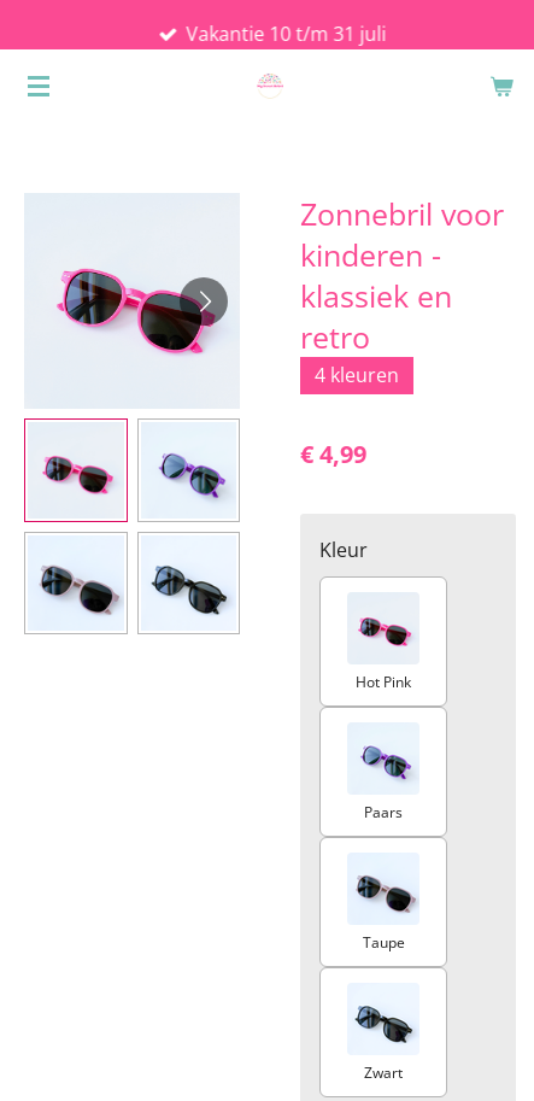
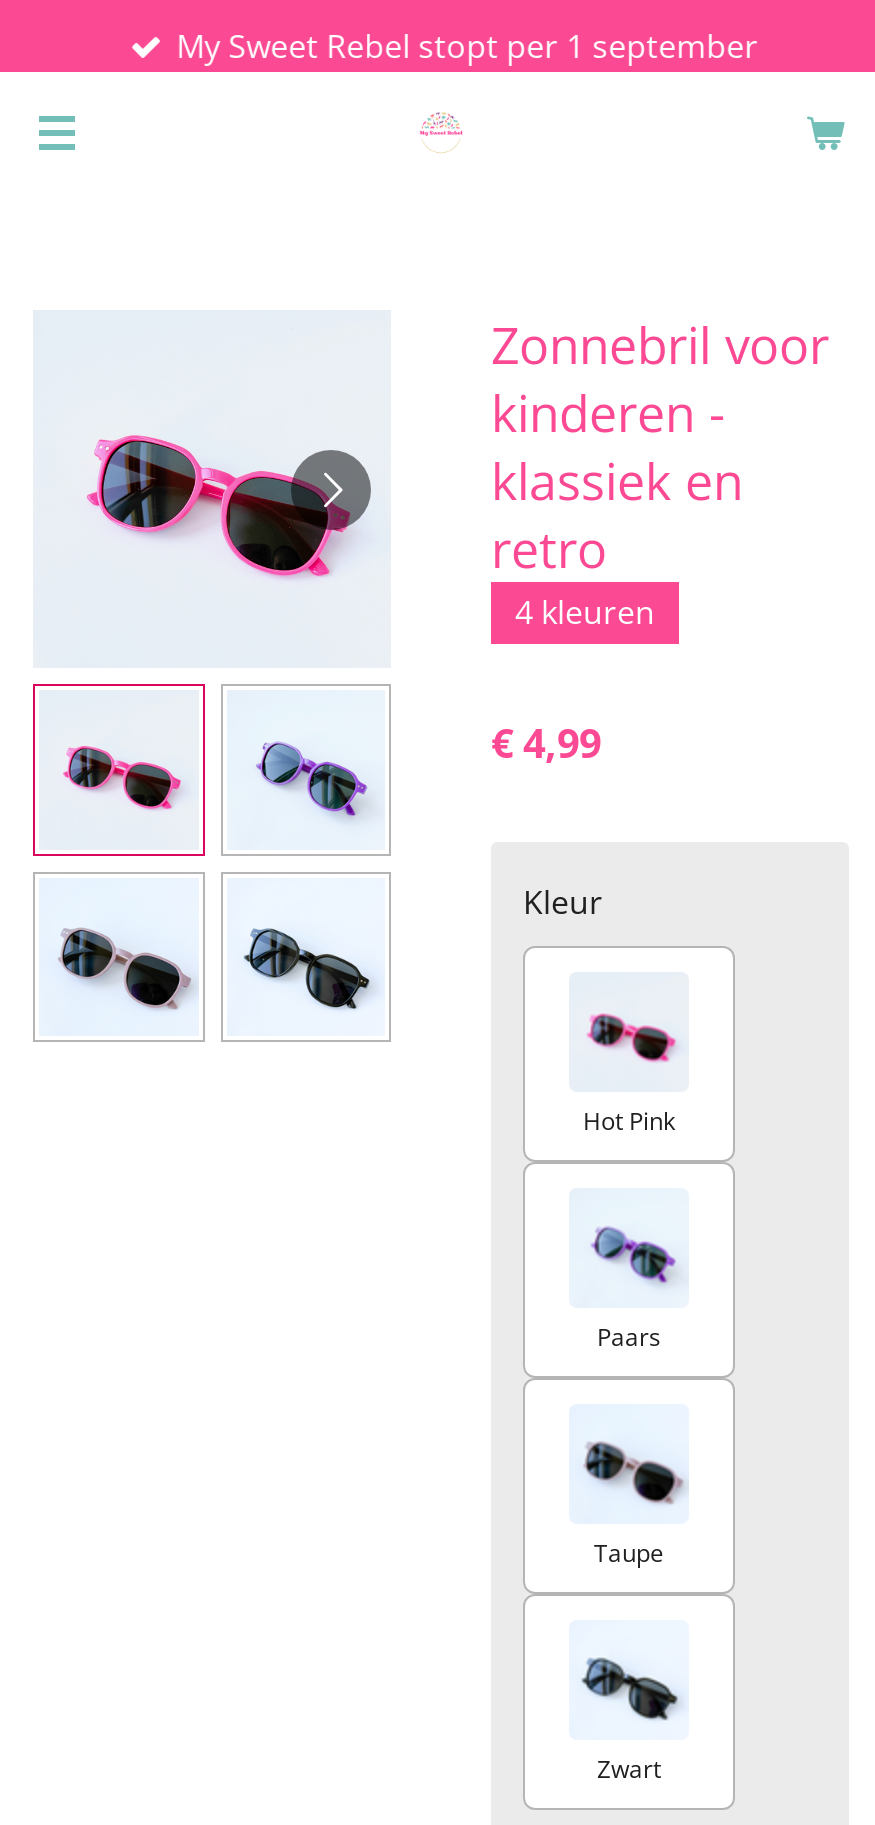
[186,21,386,47] Vakantie 10 t/m 31 juli -> [176,24,758,68] My Sweet Rebel stopt per 1 september

